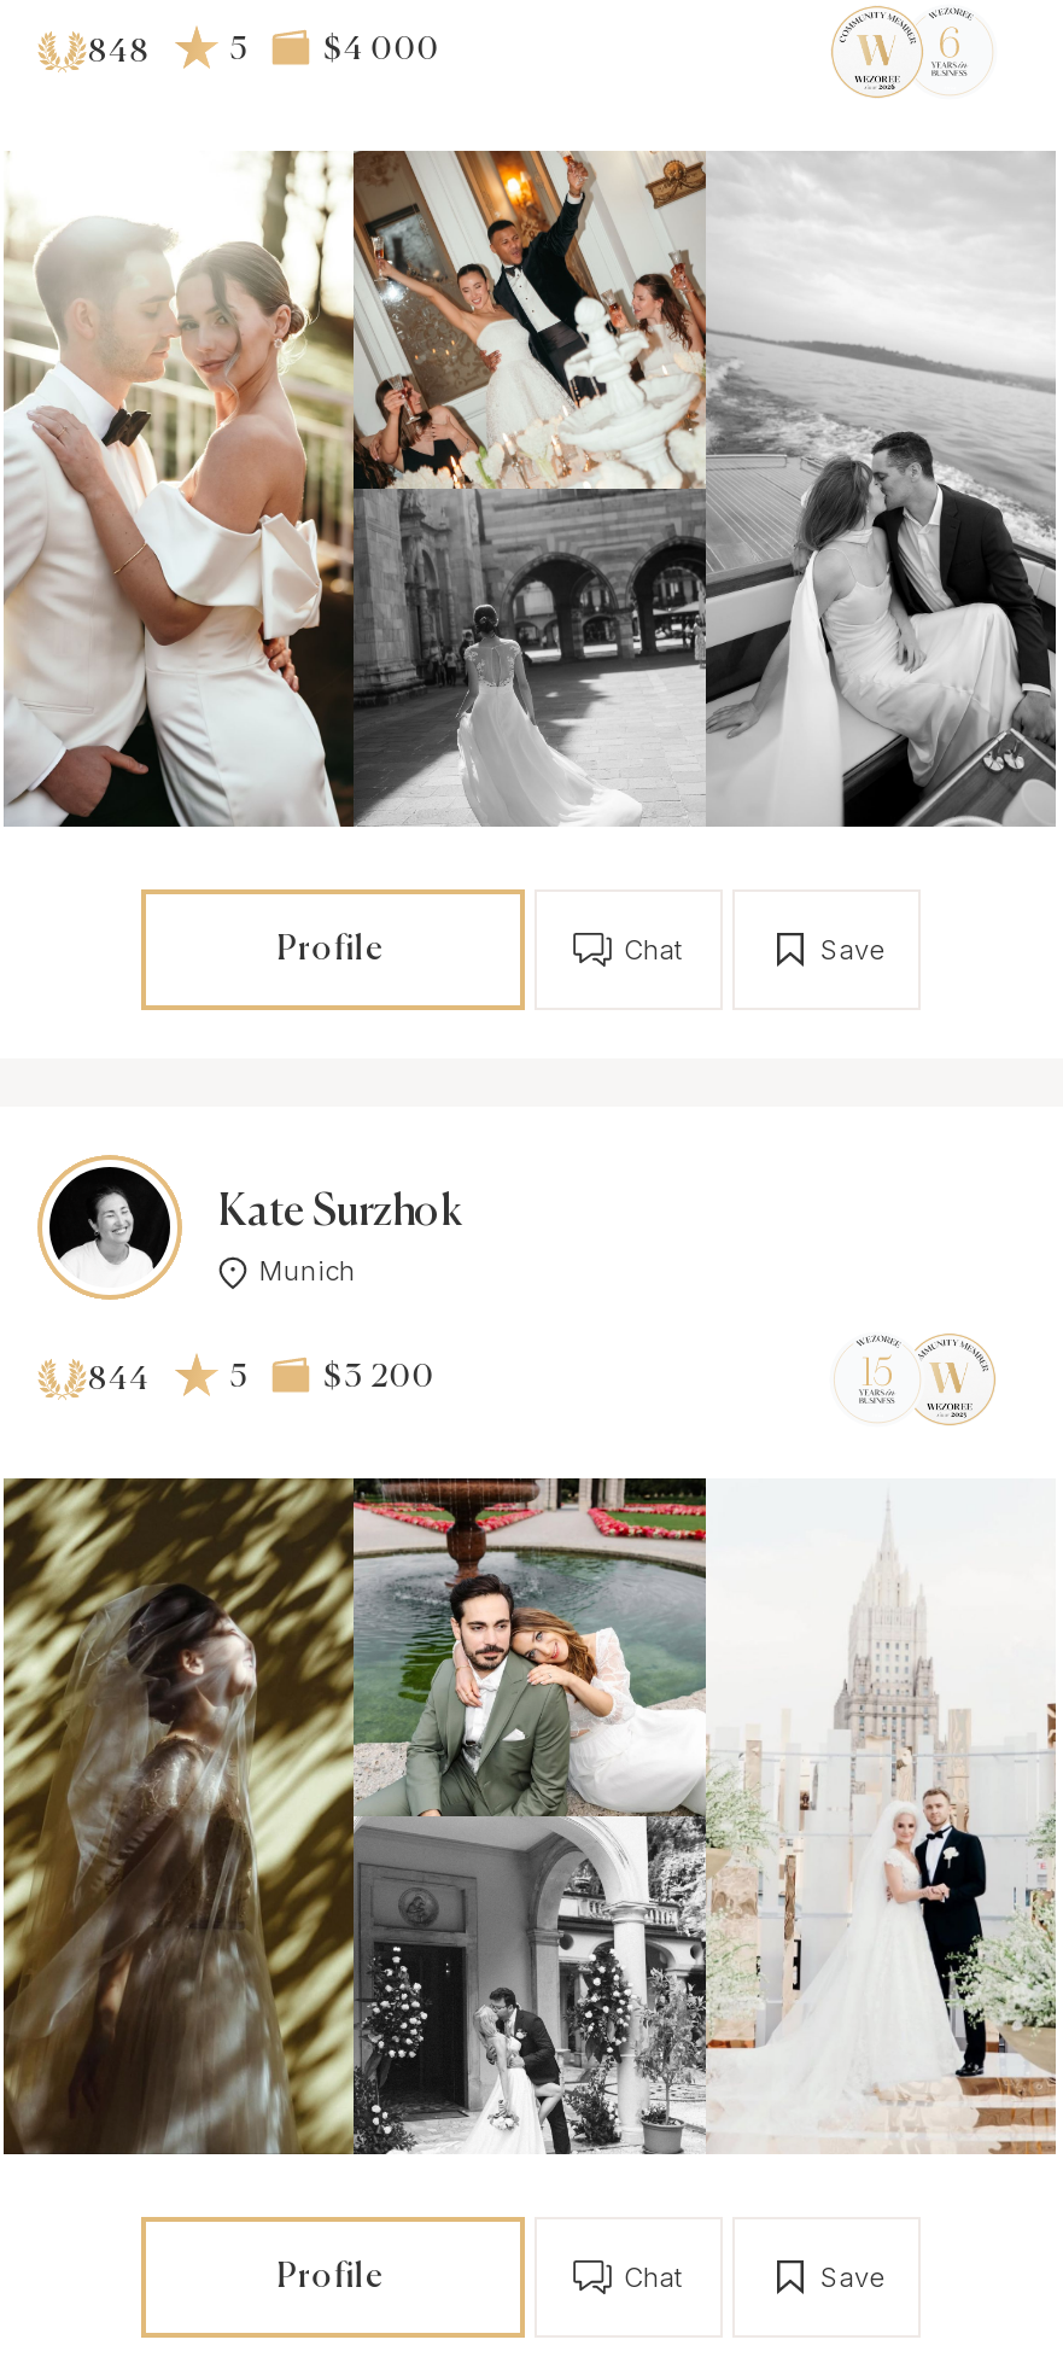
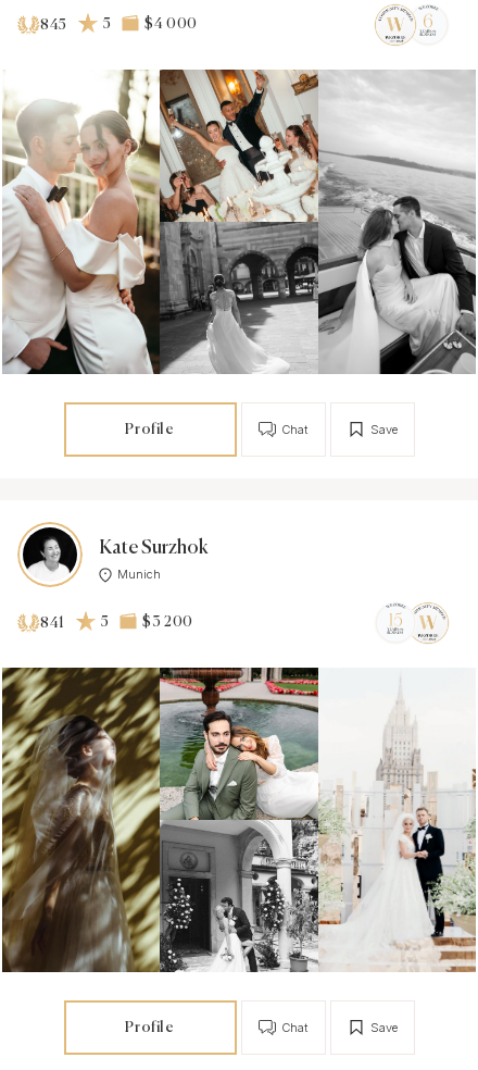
[88,39,150,70] 848 -> [40,19,67,33] 845
[88,1366,150,1398] 844 -> [40,617,65,631] 841

